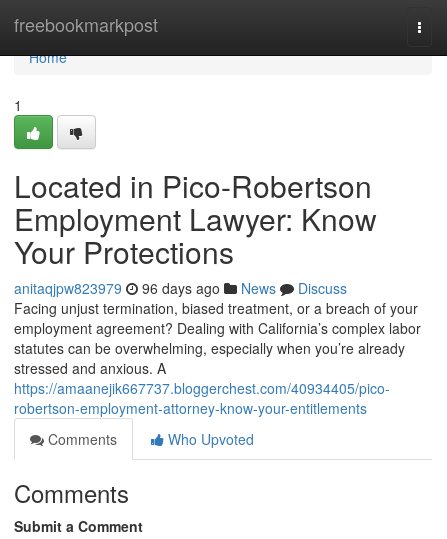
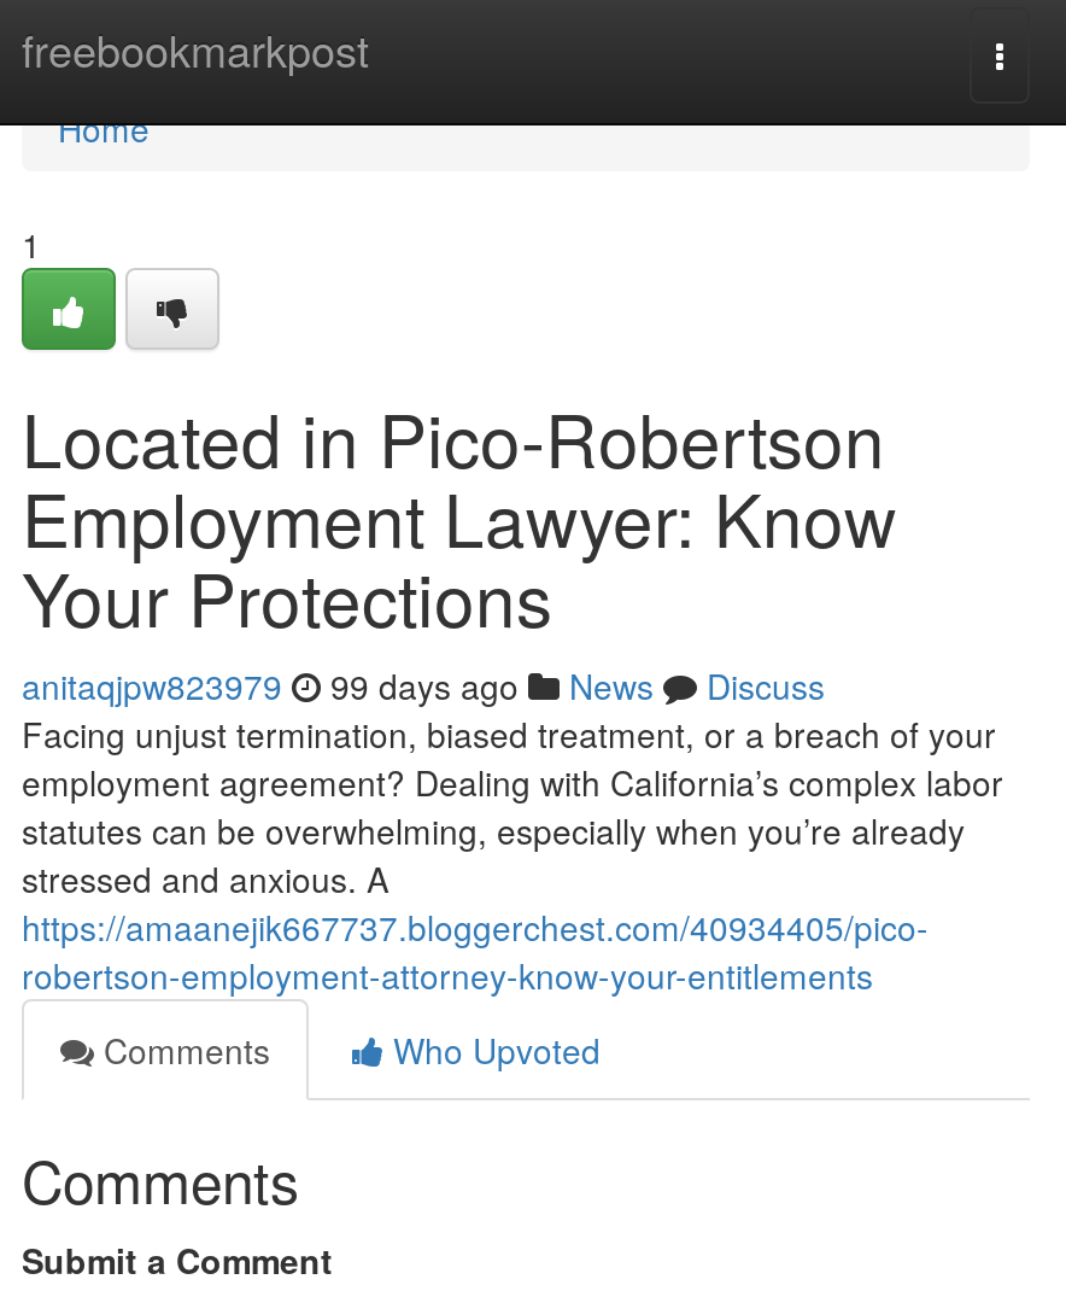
[14,278,347,298] anitaqjpw823979 96 days ago News Discuss -> [22,661,825,709] anitaqjpw823979 99 days ago News Discuss

